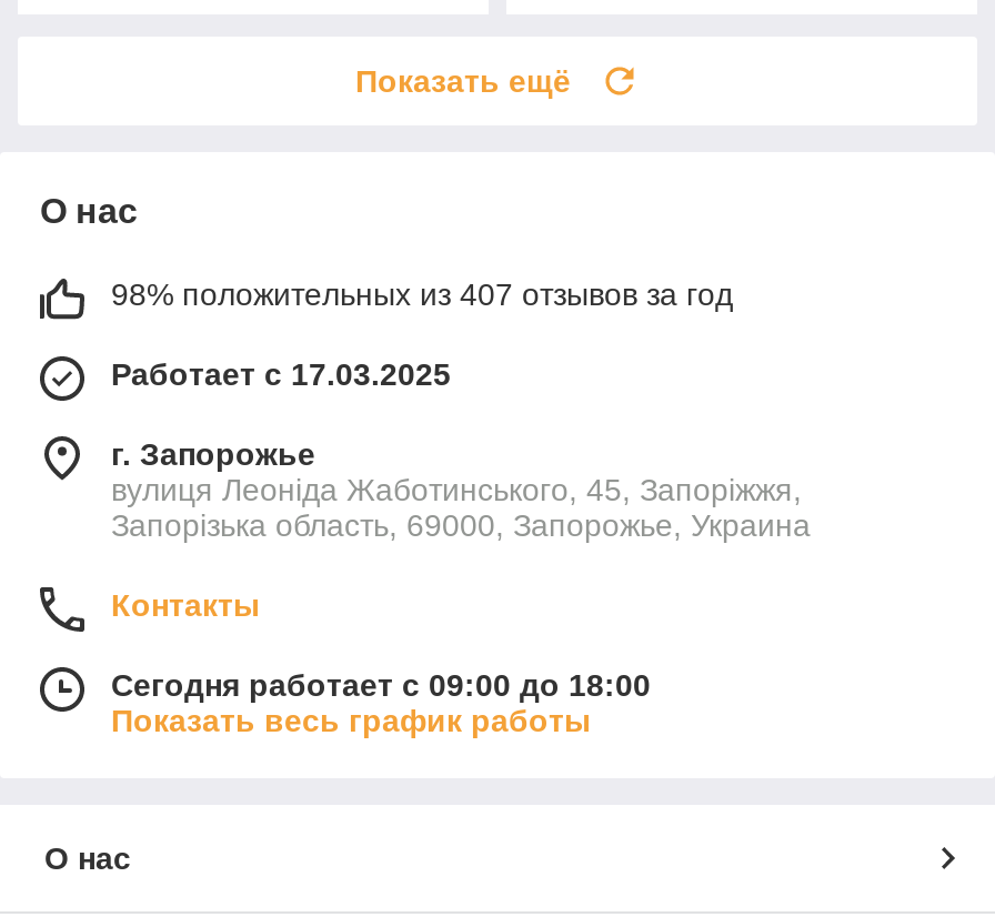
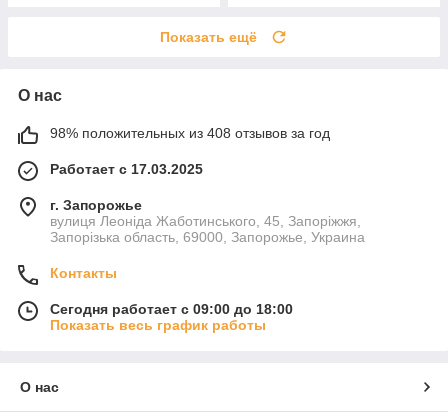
[111,276,733,312] 98% положительных из 407 отзывов за год -> [50,125,330,141] 98% положительных из 408 отзывов за год

